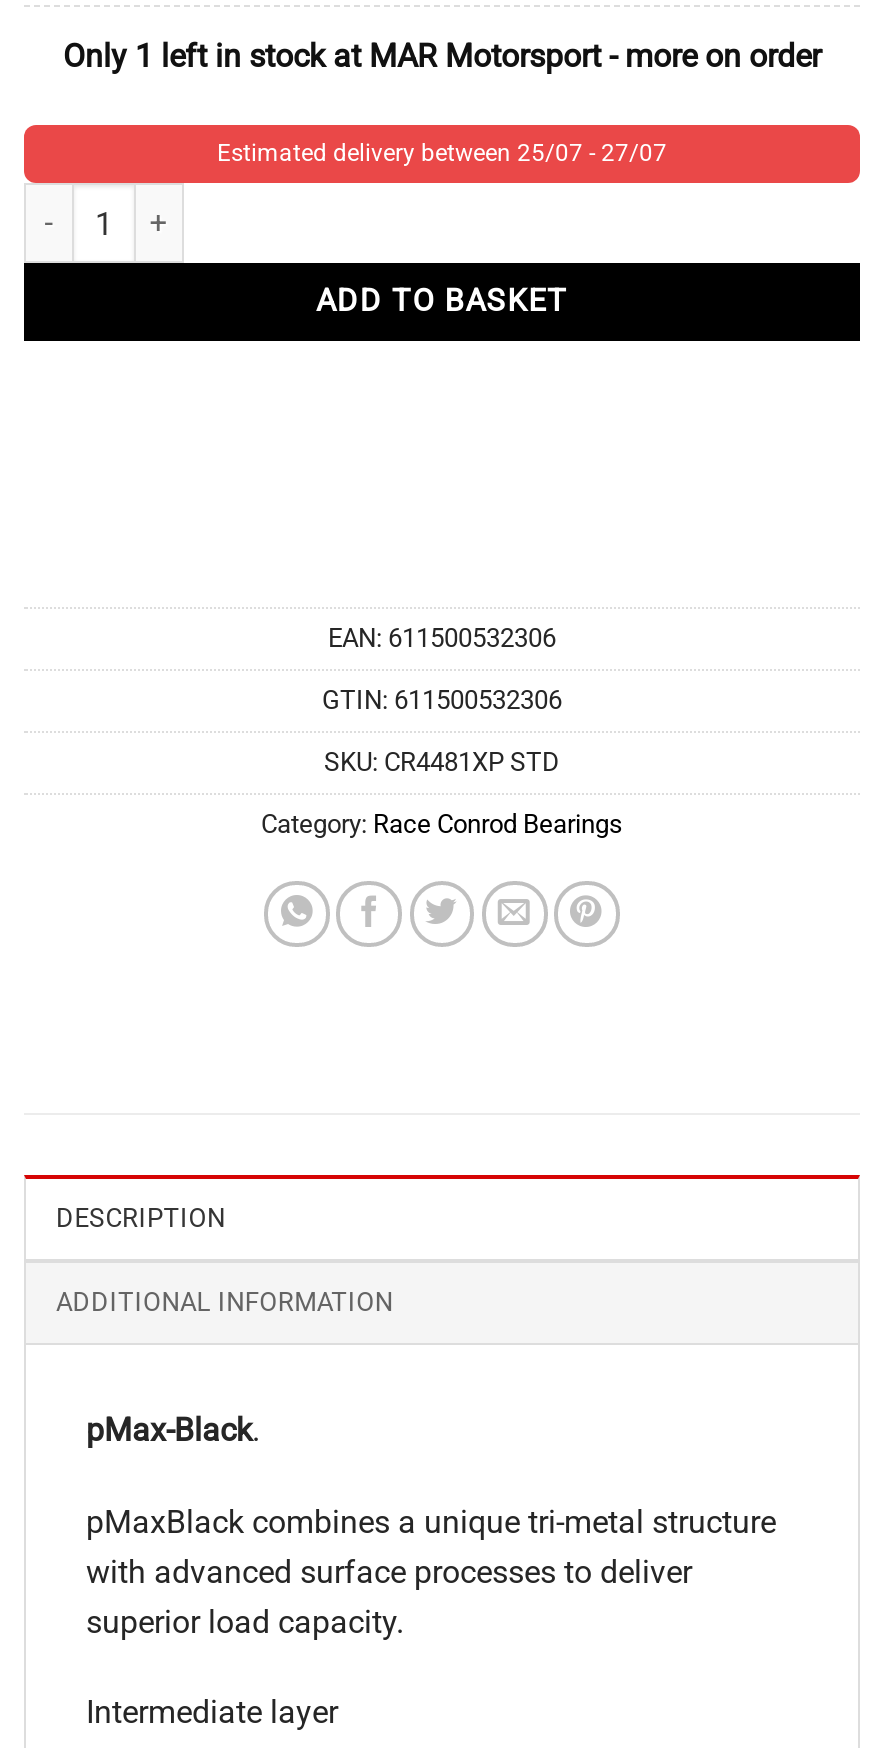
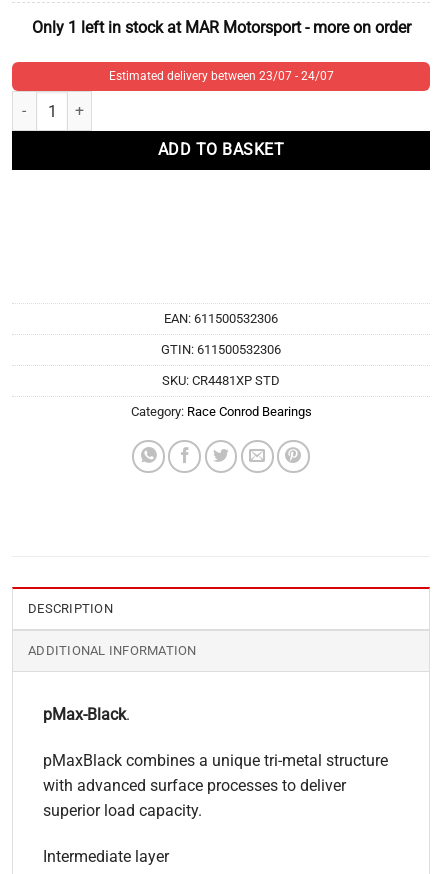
[217,139,667,167] Estimated delivery between 25/07 - 27/07 -> [108,69,333,83] Estimated delivery between 23/07 - 24/07

